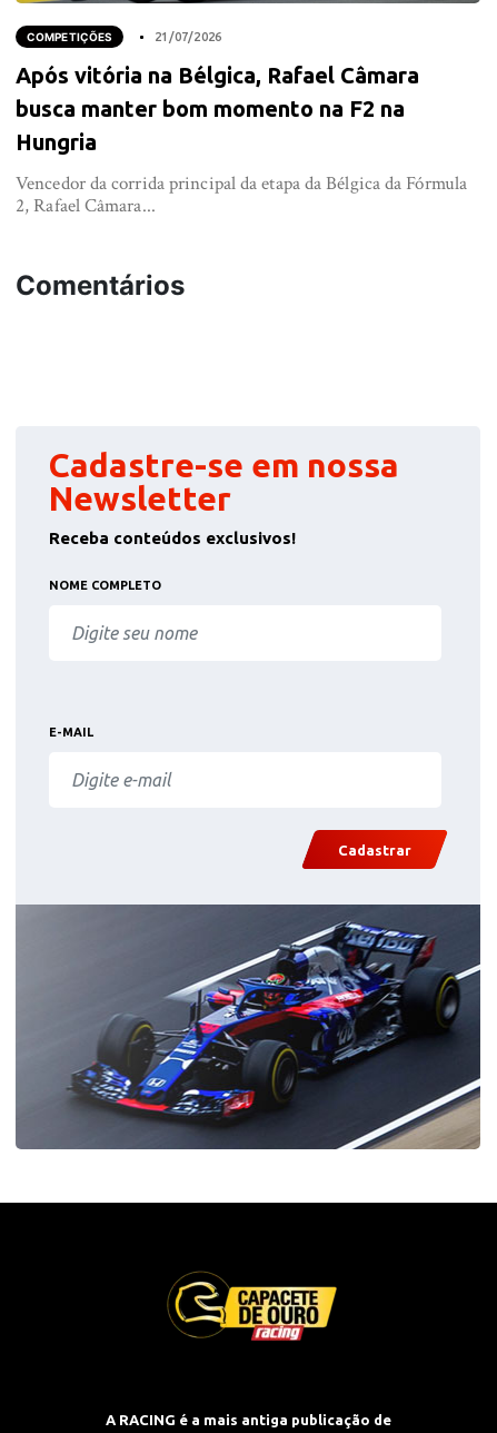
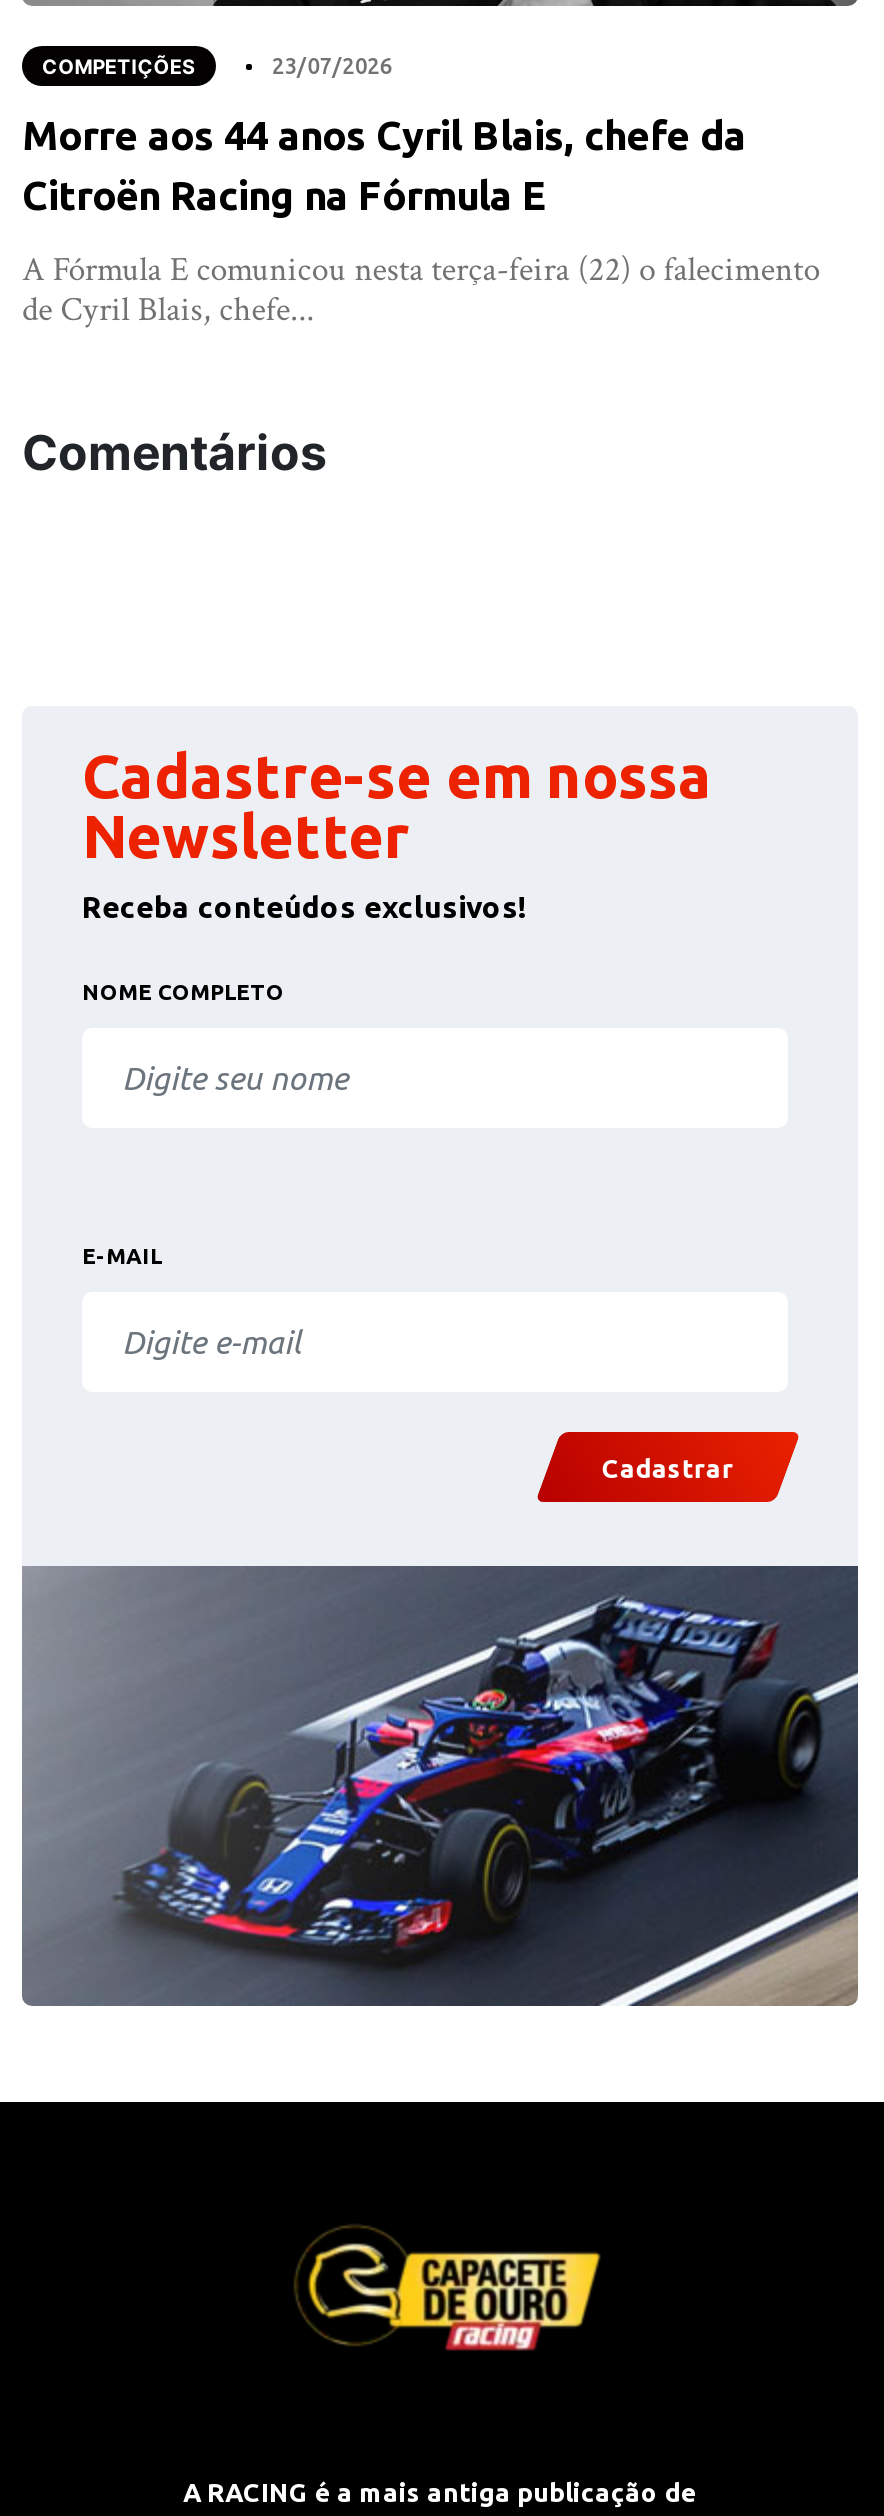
[155,30,221,43] 21/07/2026 -> [272,54,392,78] 23/07/2026
[16,62,419,155] Após vitória na Bélgica, Rafael Câmara | busca manter bom momento na F2 na | Hungria -> [22,112,746,218] Morre aos 44 anos Cyril Blais, chefe da | Citroën Racing na Fórmula E
[16,171,467,218] Vencedor da corrida principal da etapa da Bélgica da Fórmula | 2, Rafael Câmara... -> [22,248,820,332] A Fórmula E comunicou nesta terça-feira (22) o falecimento | de Cyril Blais, chefe...

